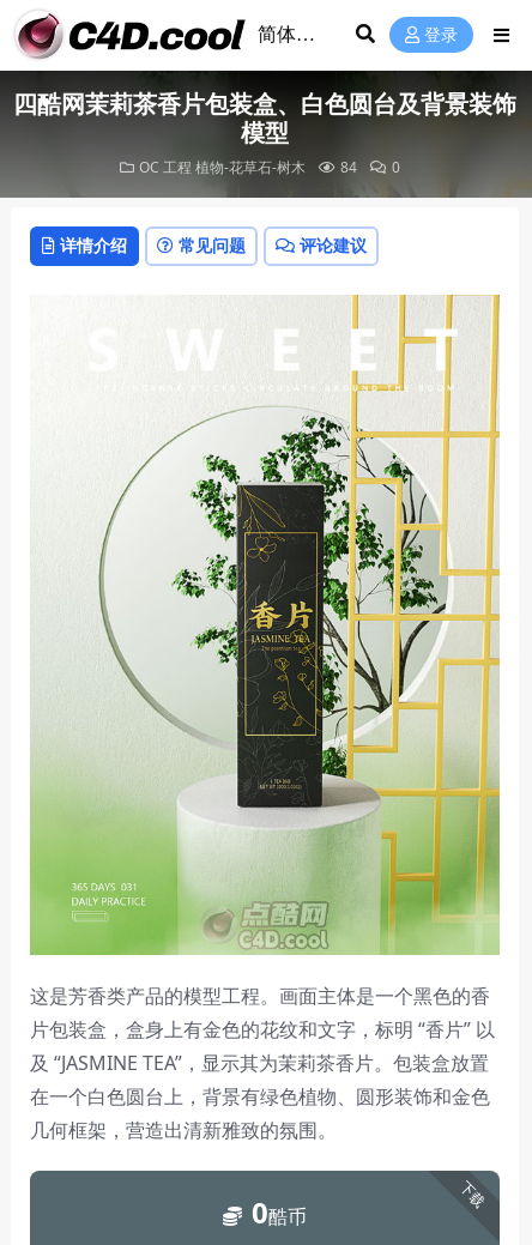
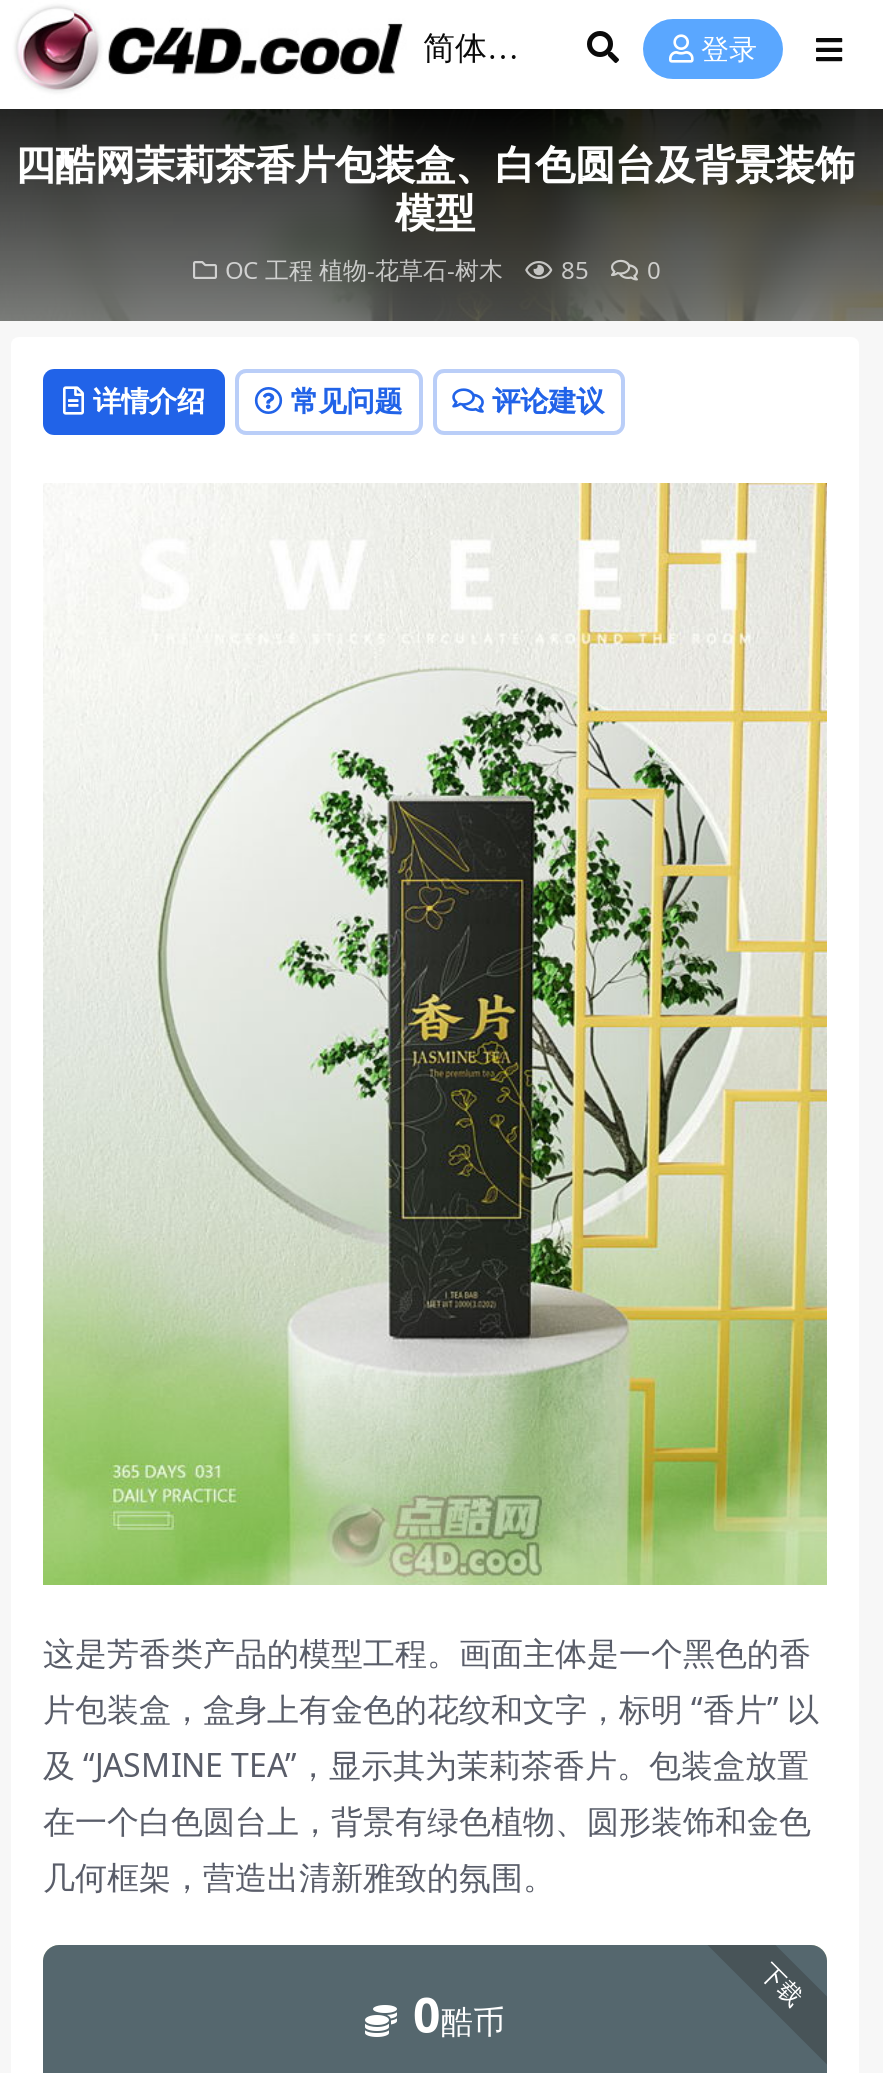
[139,157,400,177] OC 工程 植物-花草石-树木 84 0 -> [225,253,661,287] OC 工程 植物-花草石-树木 85 0

